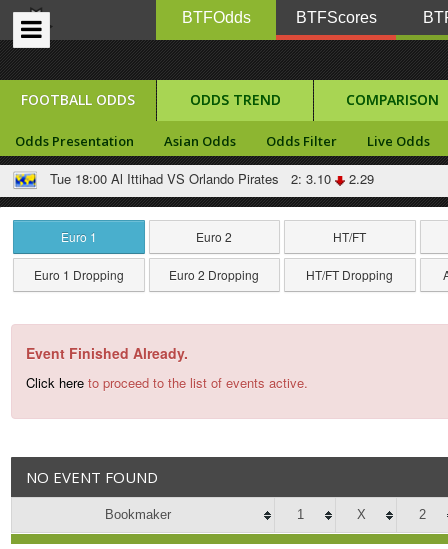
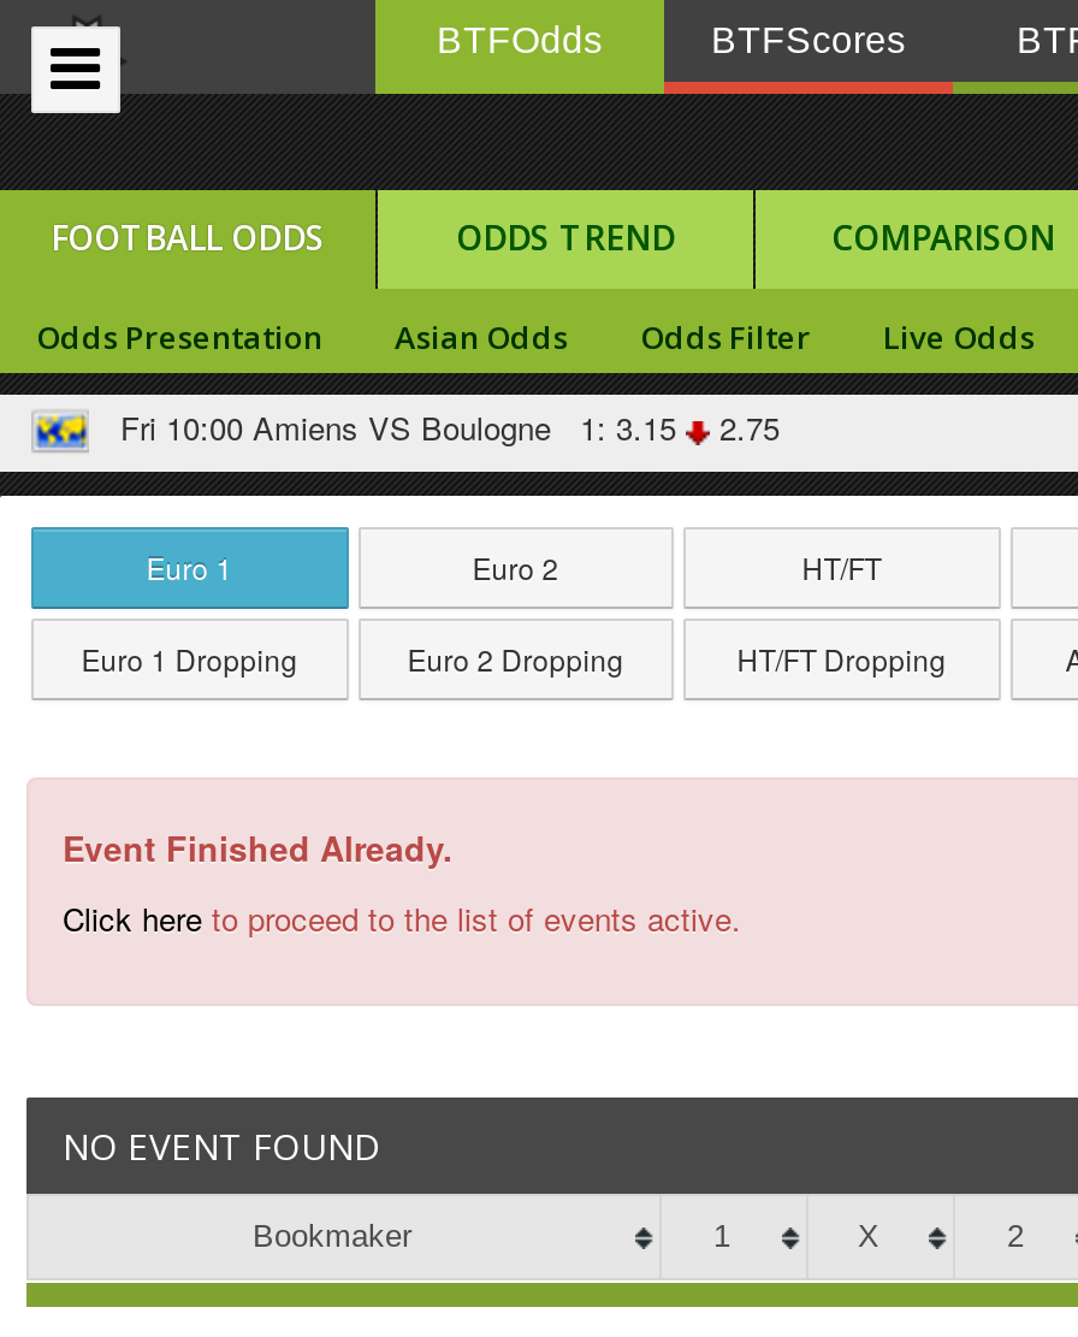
[42,169,374,188] Tue 18:00 Al Ittihad VS Orlando Pirates 2: 3.10 2.29 -> [101,405,780,451] Fri 10:00 Amiens VS Boulogne 1: 3.15 2.75

